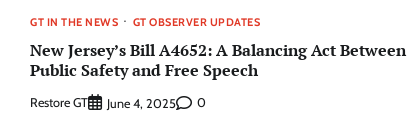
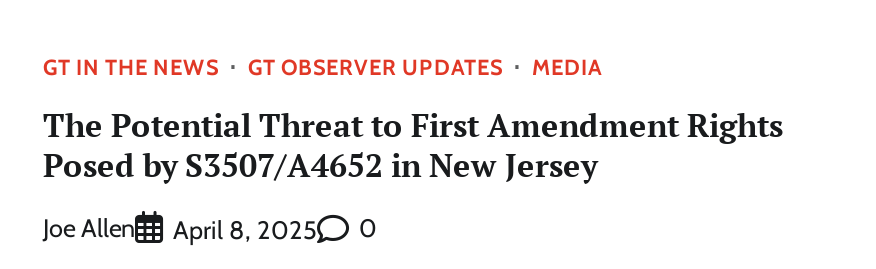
[30,39,406,110] New Jersey’s Bill A4652: A Balancing Act Between | Public Safety and Free Speech | Restore GT | June 4, 2025 -> [43,54,783,245] MEDIA | The Potential Threat to First Amendment Rights | Posed by S3507/A4652 in New Jersey | Joe Allen | April 8, 2025

